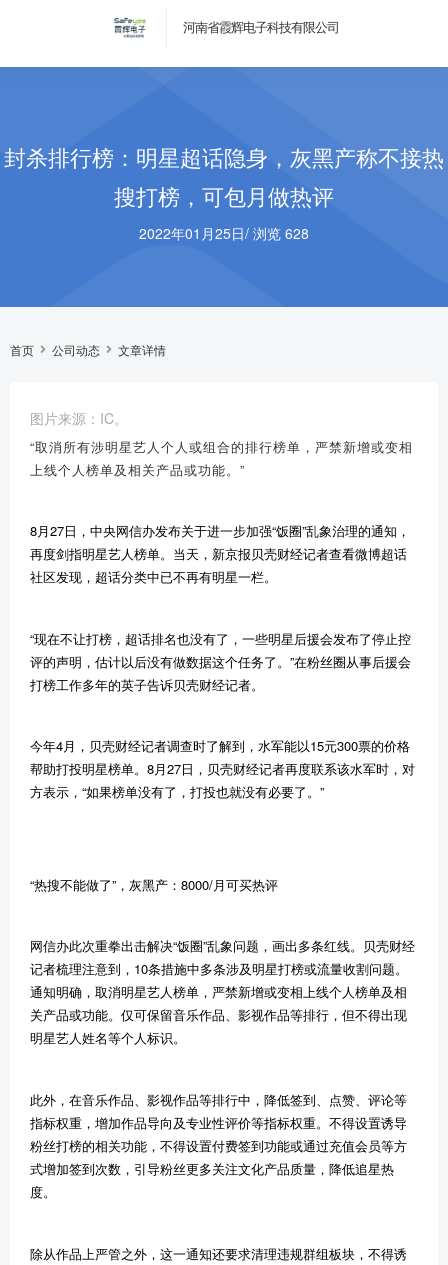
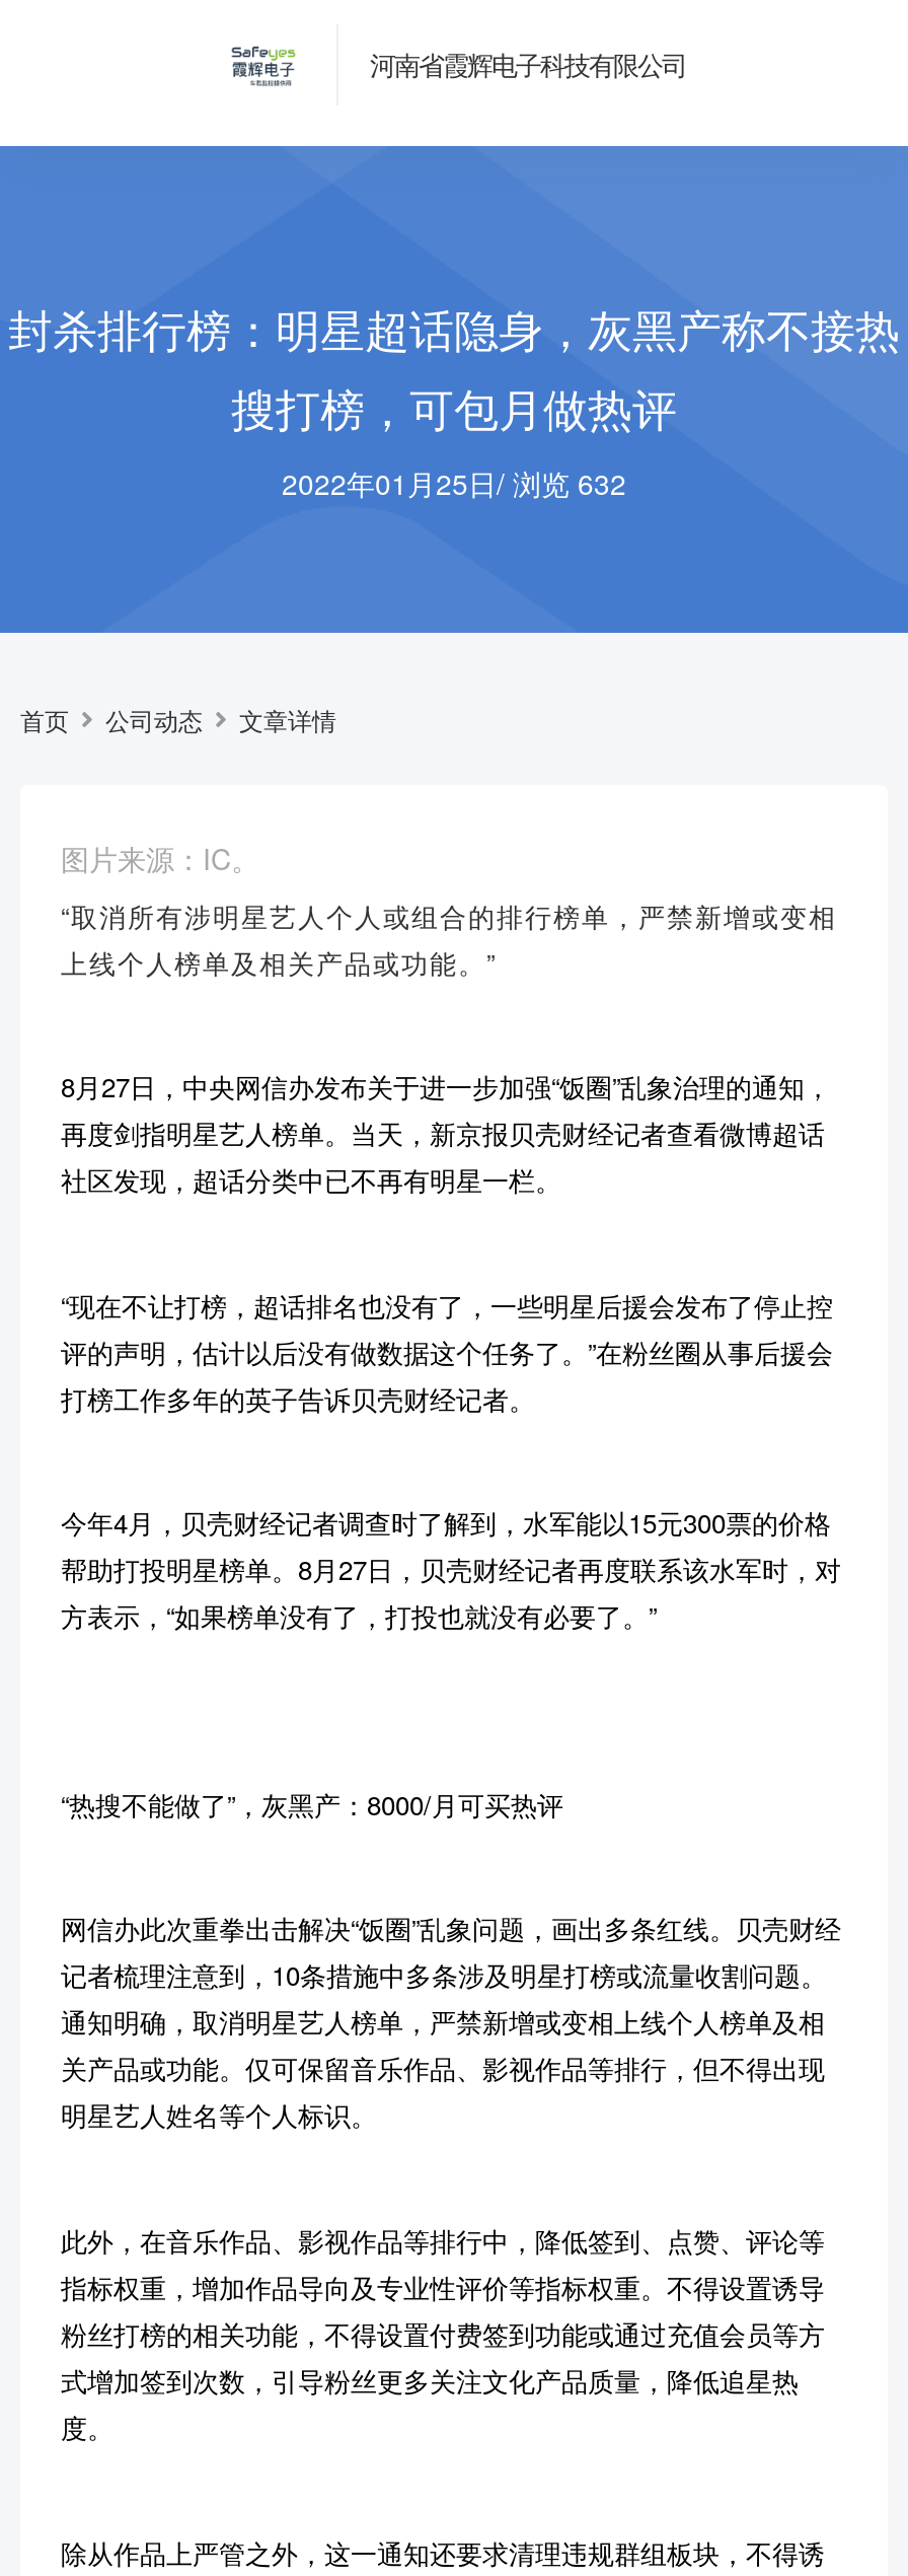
[139,223,309,243] 2022年01月25日/浏览 628 -> [282,462,626,503] 2022年01月25日/浏览 632

